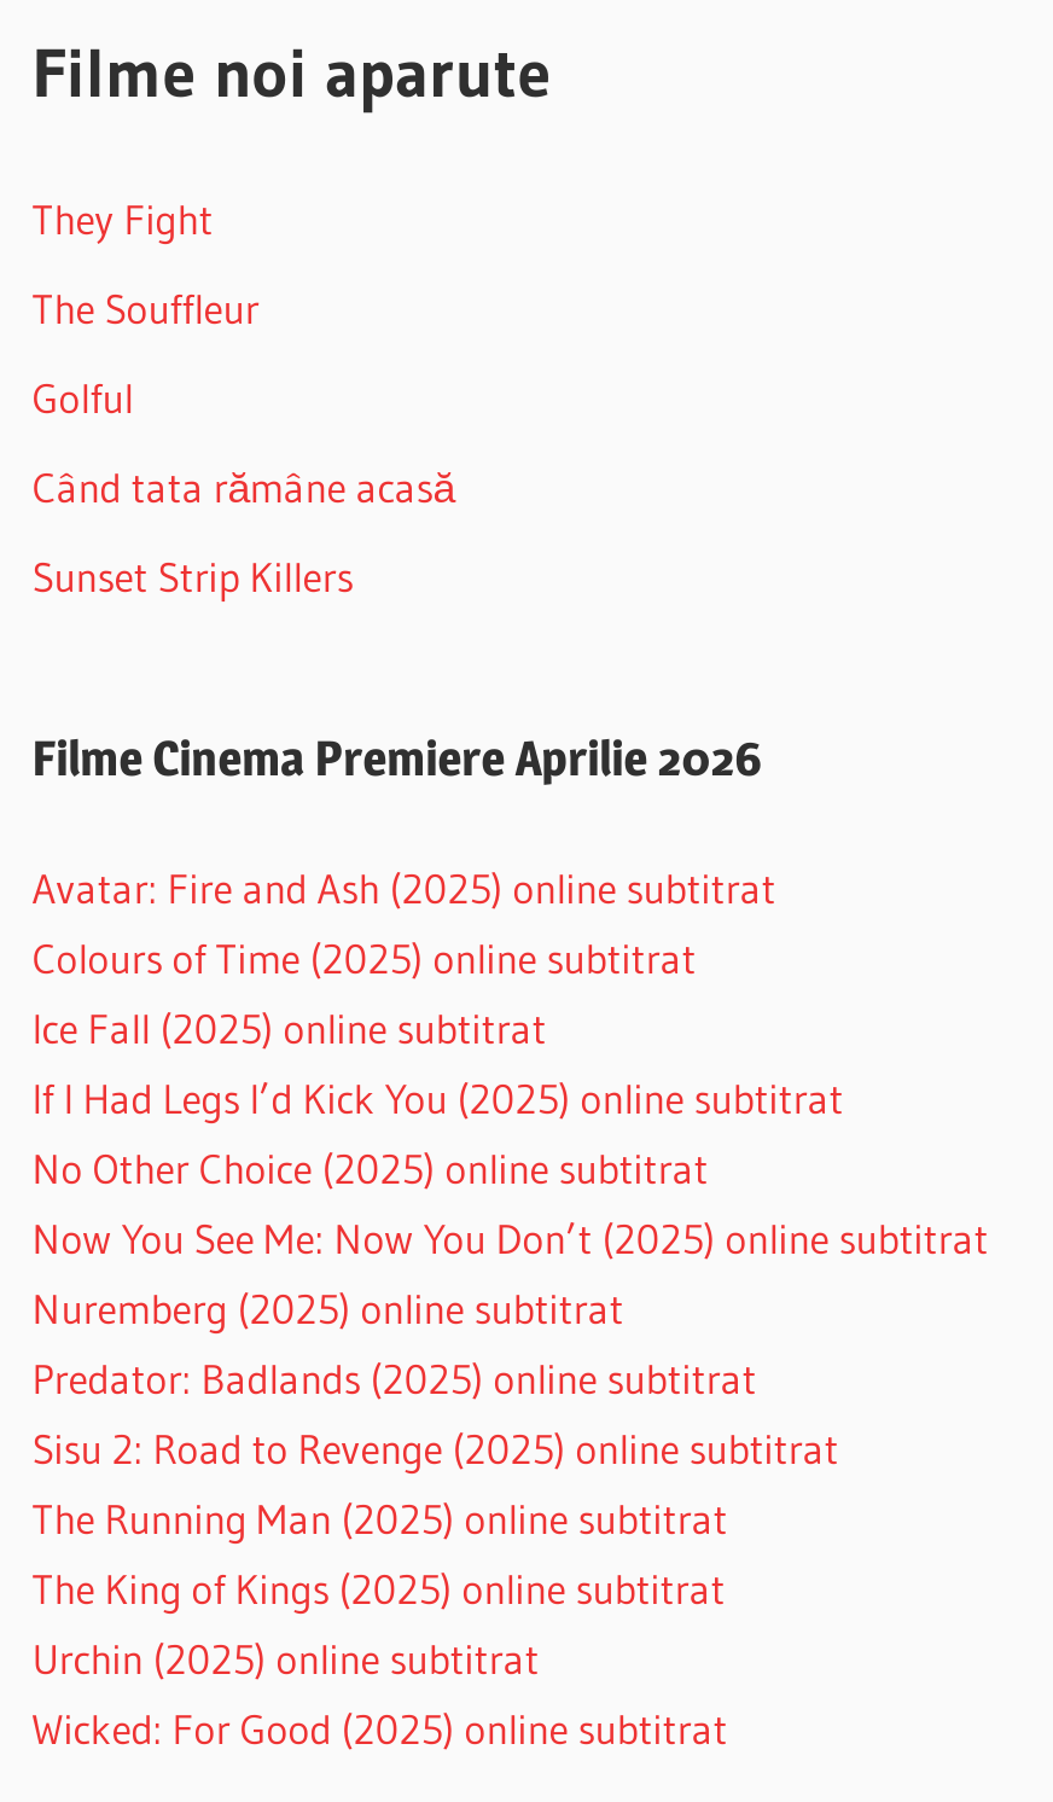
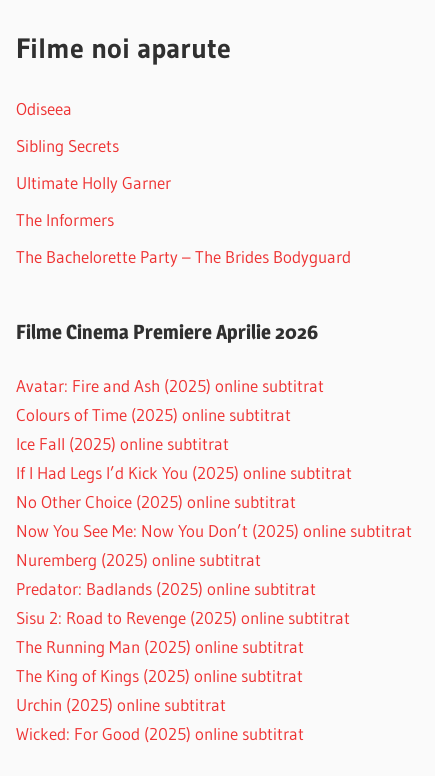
[32,193,213,244] They Fight -> [16,98,72,119] Odiseea
[32,283,259,333] The Souffleur -> [16,135,119,156] Sibling Secrets
[32,372,133,423] Golful -> [16,172,171,193] Ultimate Holly Garner
[32,461,455,512] Când tata rămâne acasă -> [16,209,114,230] The Informers
[32,551,353,601] Sunset Strip Killers -> [16,246,351,267] The Bachelorette Party – The Brides Bodyguard

